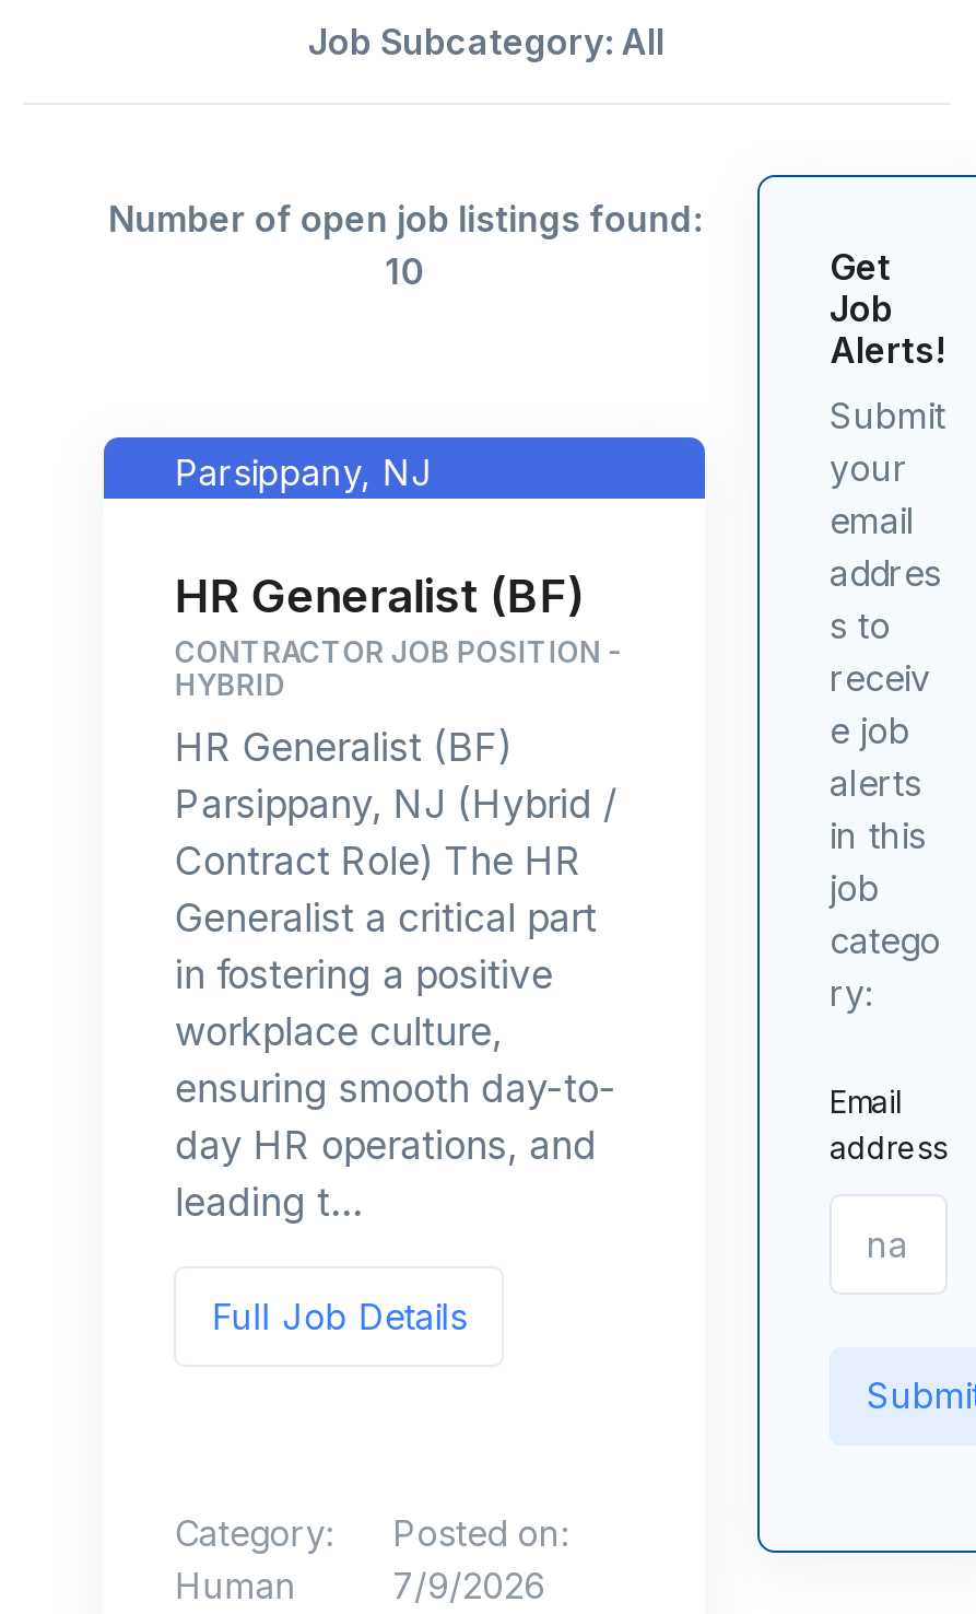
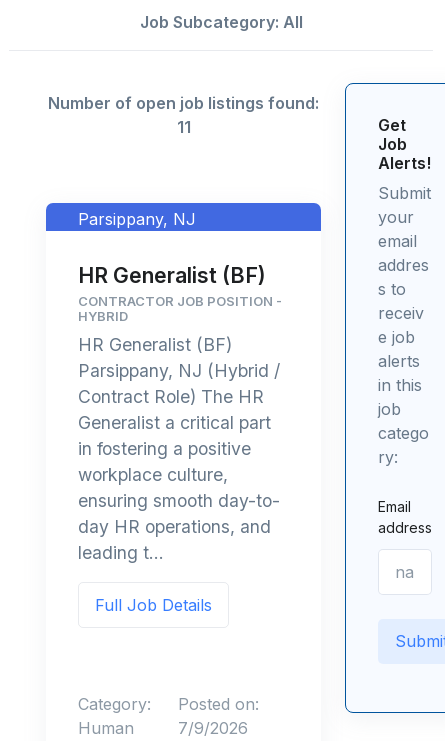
[385,250,424,294] 10 -> [177,117,191,137] 11

